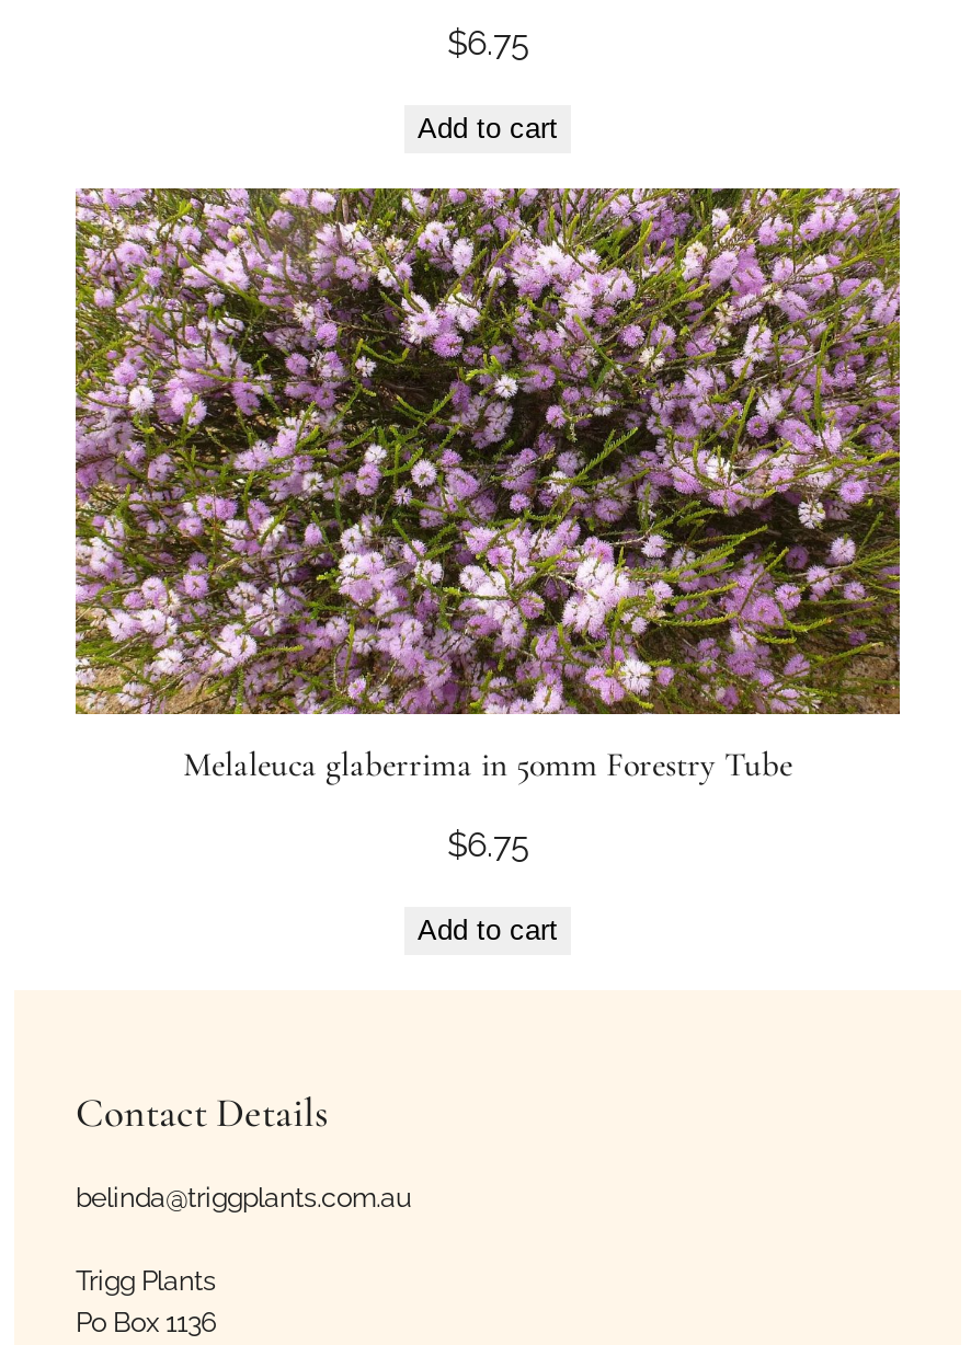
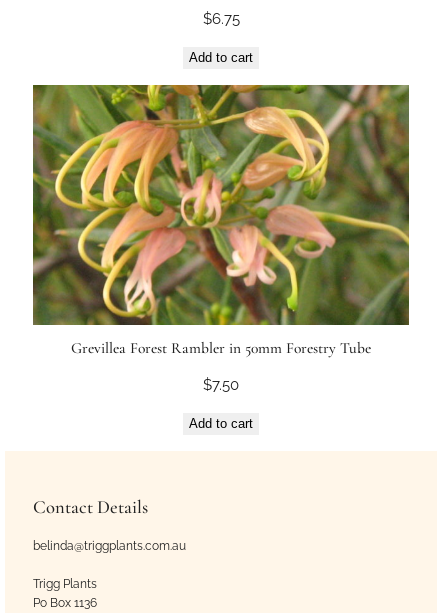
[73,186,902,785] [image] | Melaleuca glaberrima in 50mm Forestry Tube -> [32,84,410,357] [image] | Grevillea Forest Rambler in 50mm Forestry Tube
[447,823,528,865] $6.75 -> [203,375,239,394] $7.50

